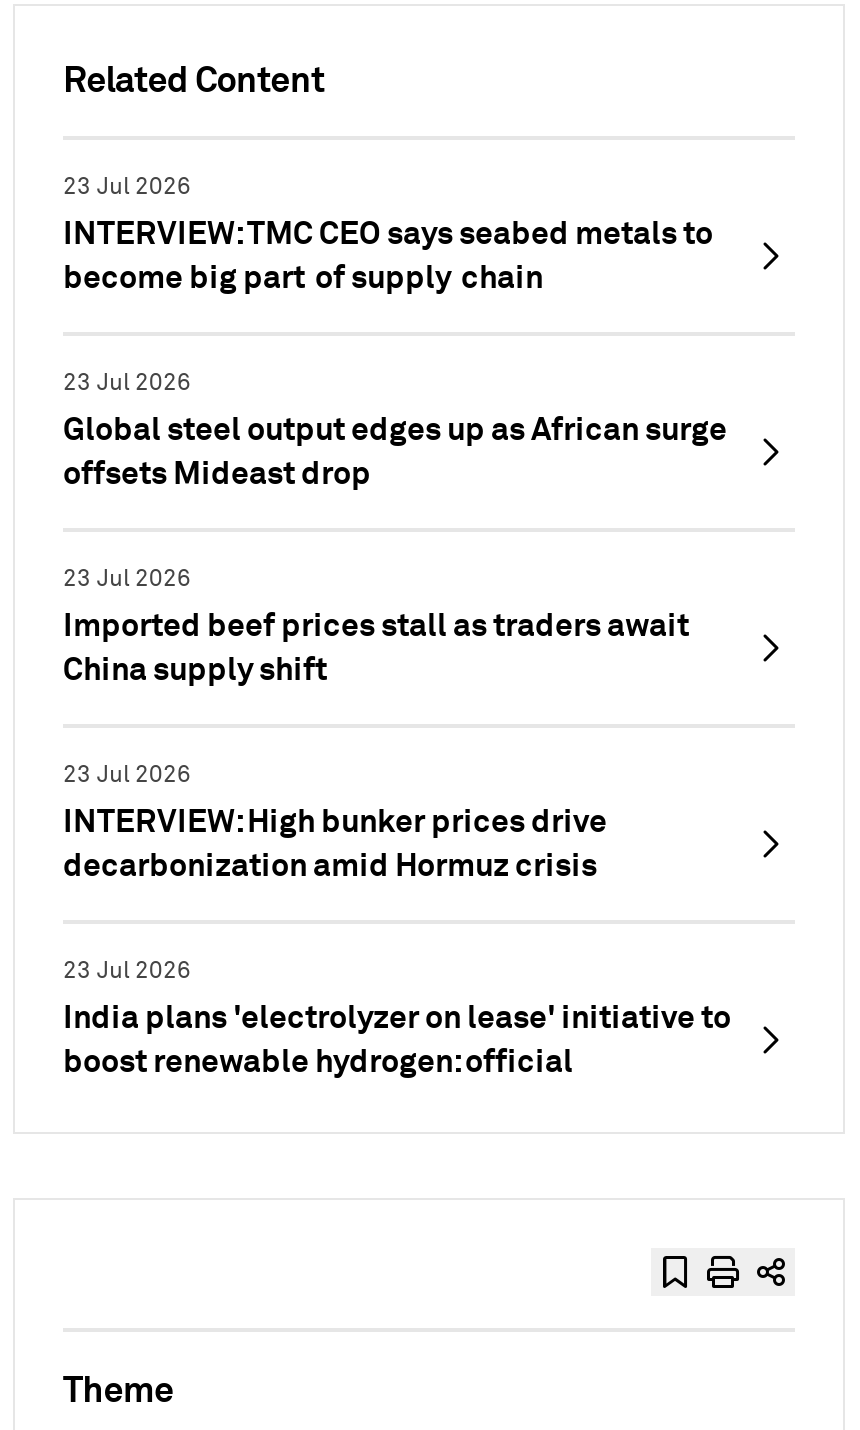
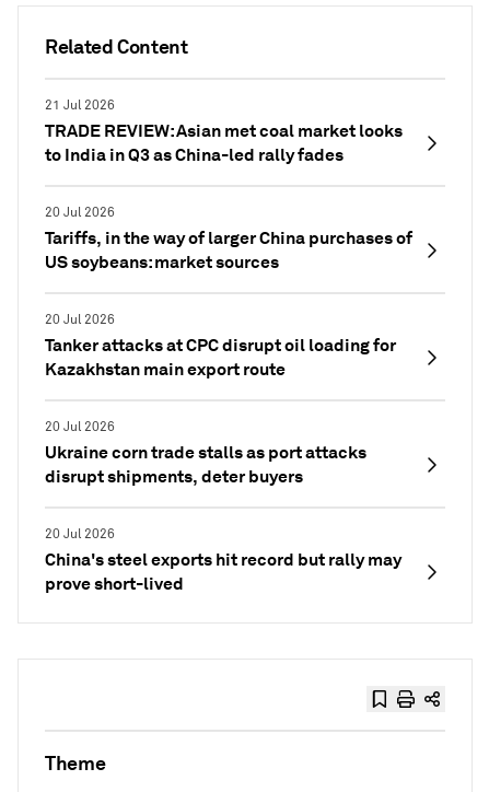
[63,172,713,298] 23 Jul 2026 | INTERVIEW: TMC CEO says seabed metals to | become big part of supply chain -> [45,97,403,166] 21 Jul 2026 | TRADE REVIEW: Asian met coal market looks | to India in Q3 as China-led rally fades
[63,368,727,494] 23 Jul 2026 | Global steel output edges up as African surge | offsets Mideast drop -> [45,205,412,273] 20 Jul 2026 | Tariffs, in the way of larger China purchases of | US soybeans: market sources
[63,564,689,690] 23 Jul 2026 | Imported beef prices stall as traders await | China supply shift -> [45,312,396,381] 20 Jul 2026 | Tanker attacks at CPC disrupt oil loading for | Kazakhstan main export route
[63,760,607,886] 23 Jul 2026 | INTERVIEW: High bunker prices drive | decarbonization amid Hormuz crisis -> [45,419,366,488] 20 Jul 2026 | Ukraine corn trade stalls as port attacks | disrupt shipments, deter buyers
[63,956,731,1082] 23 Jul 2026 | India plans 'electrolyzer on lease' initiative to | boost renewable hydrogen: official -> [45,526,401,595] 20 Jul 2026 | China's steel exports hit record but rally may | prove short-lived

